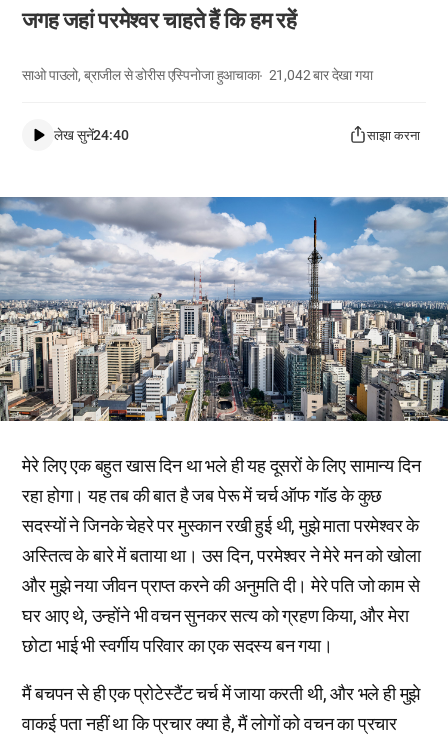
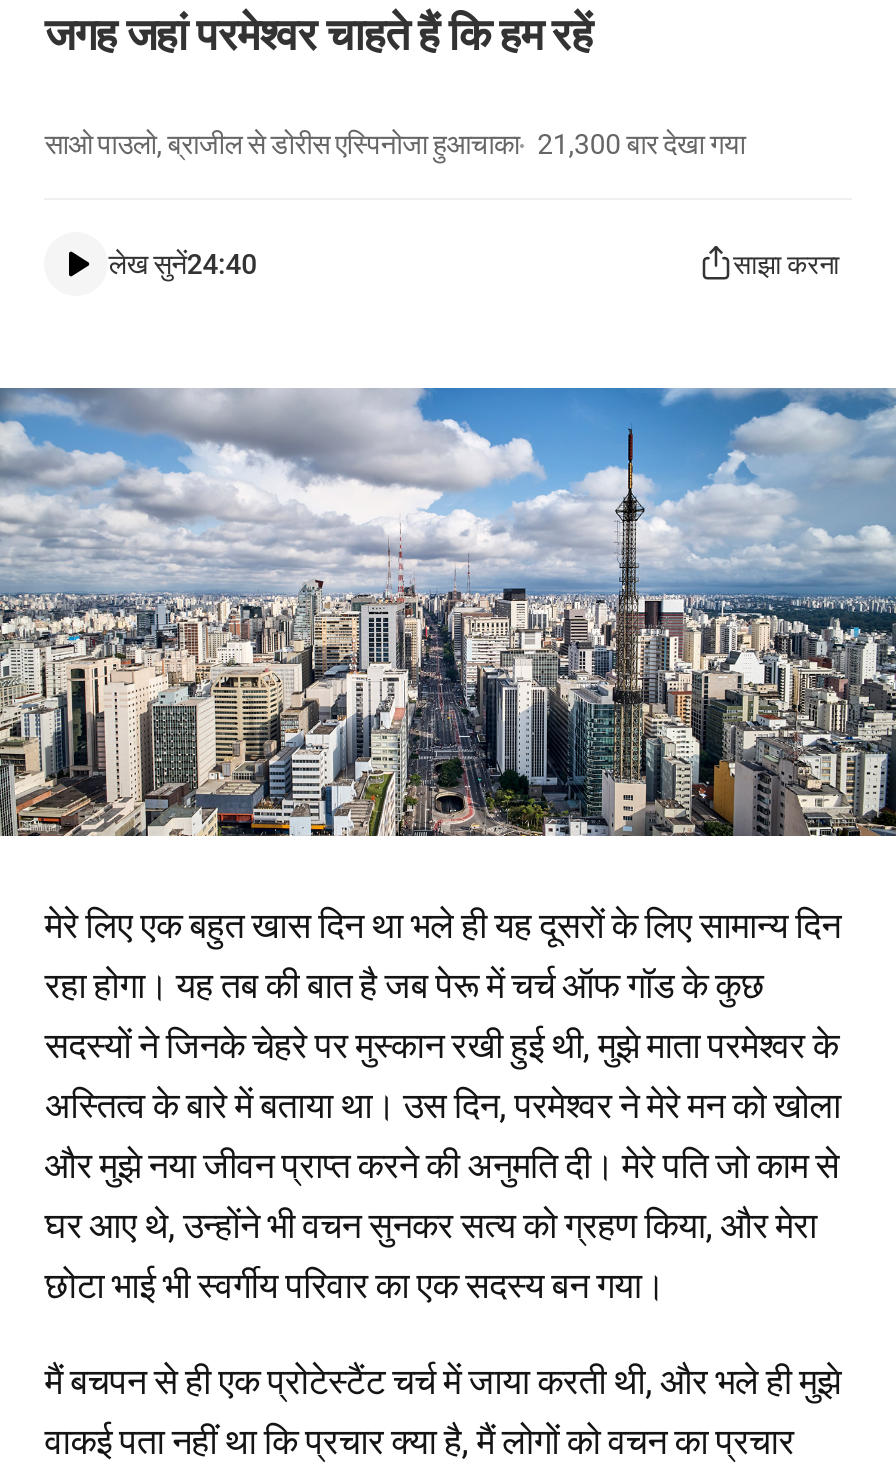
[22,67,373,83] साओ पाउलो, ब्राजील से डोरीस एस्पिनोजा हुआचाका 21,042 बार देखा गया -> [45,128,745,160] साओ पाउलो, ब्राजील से डोरीस एस्पिनोजा हुआचाका 21,300 बार देखा गया

